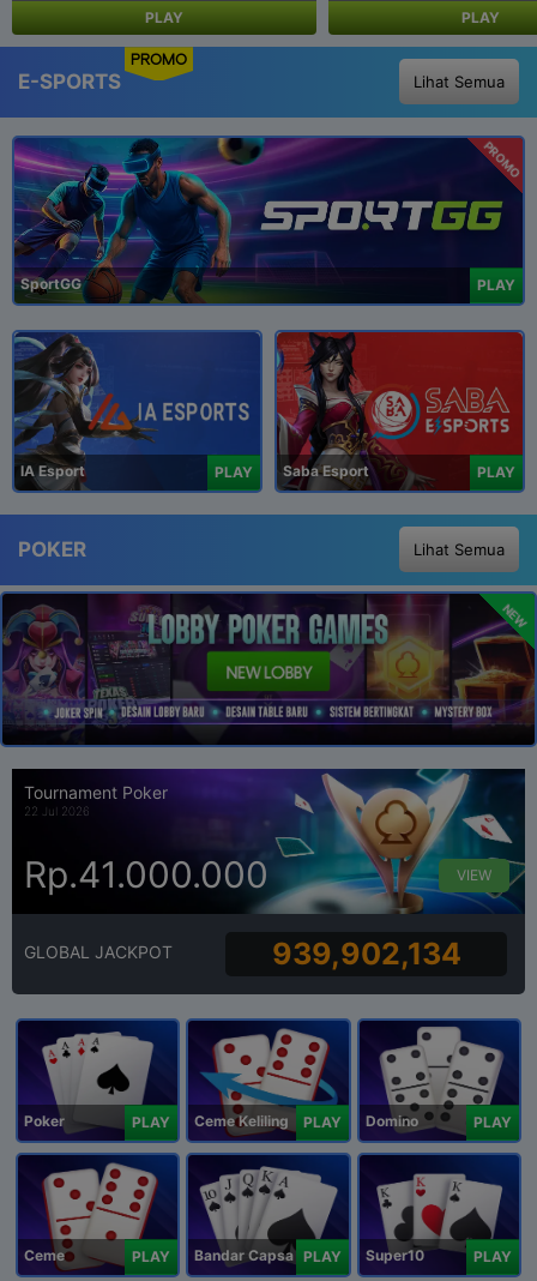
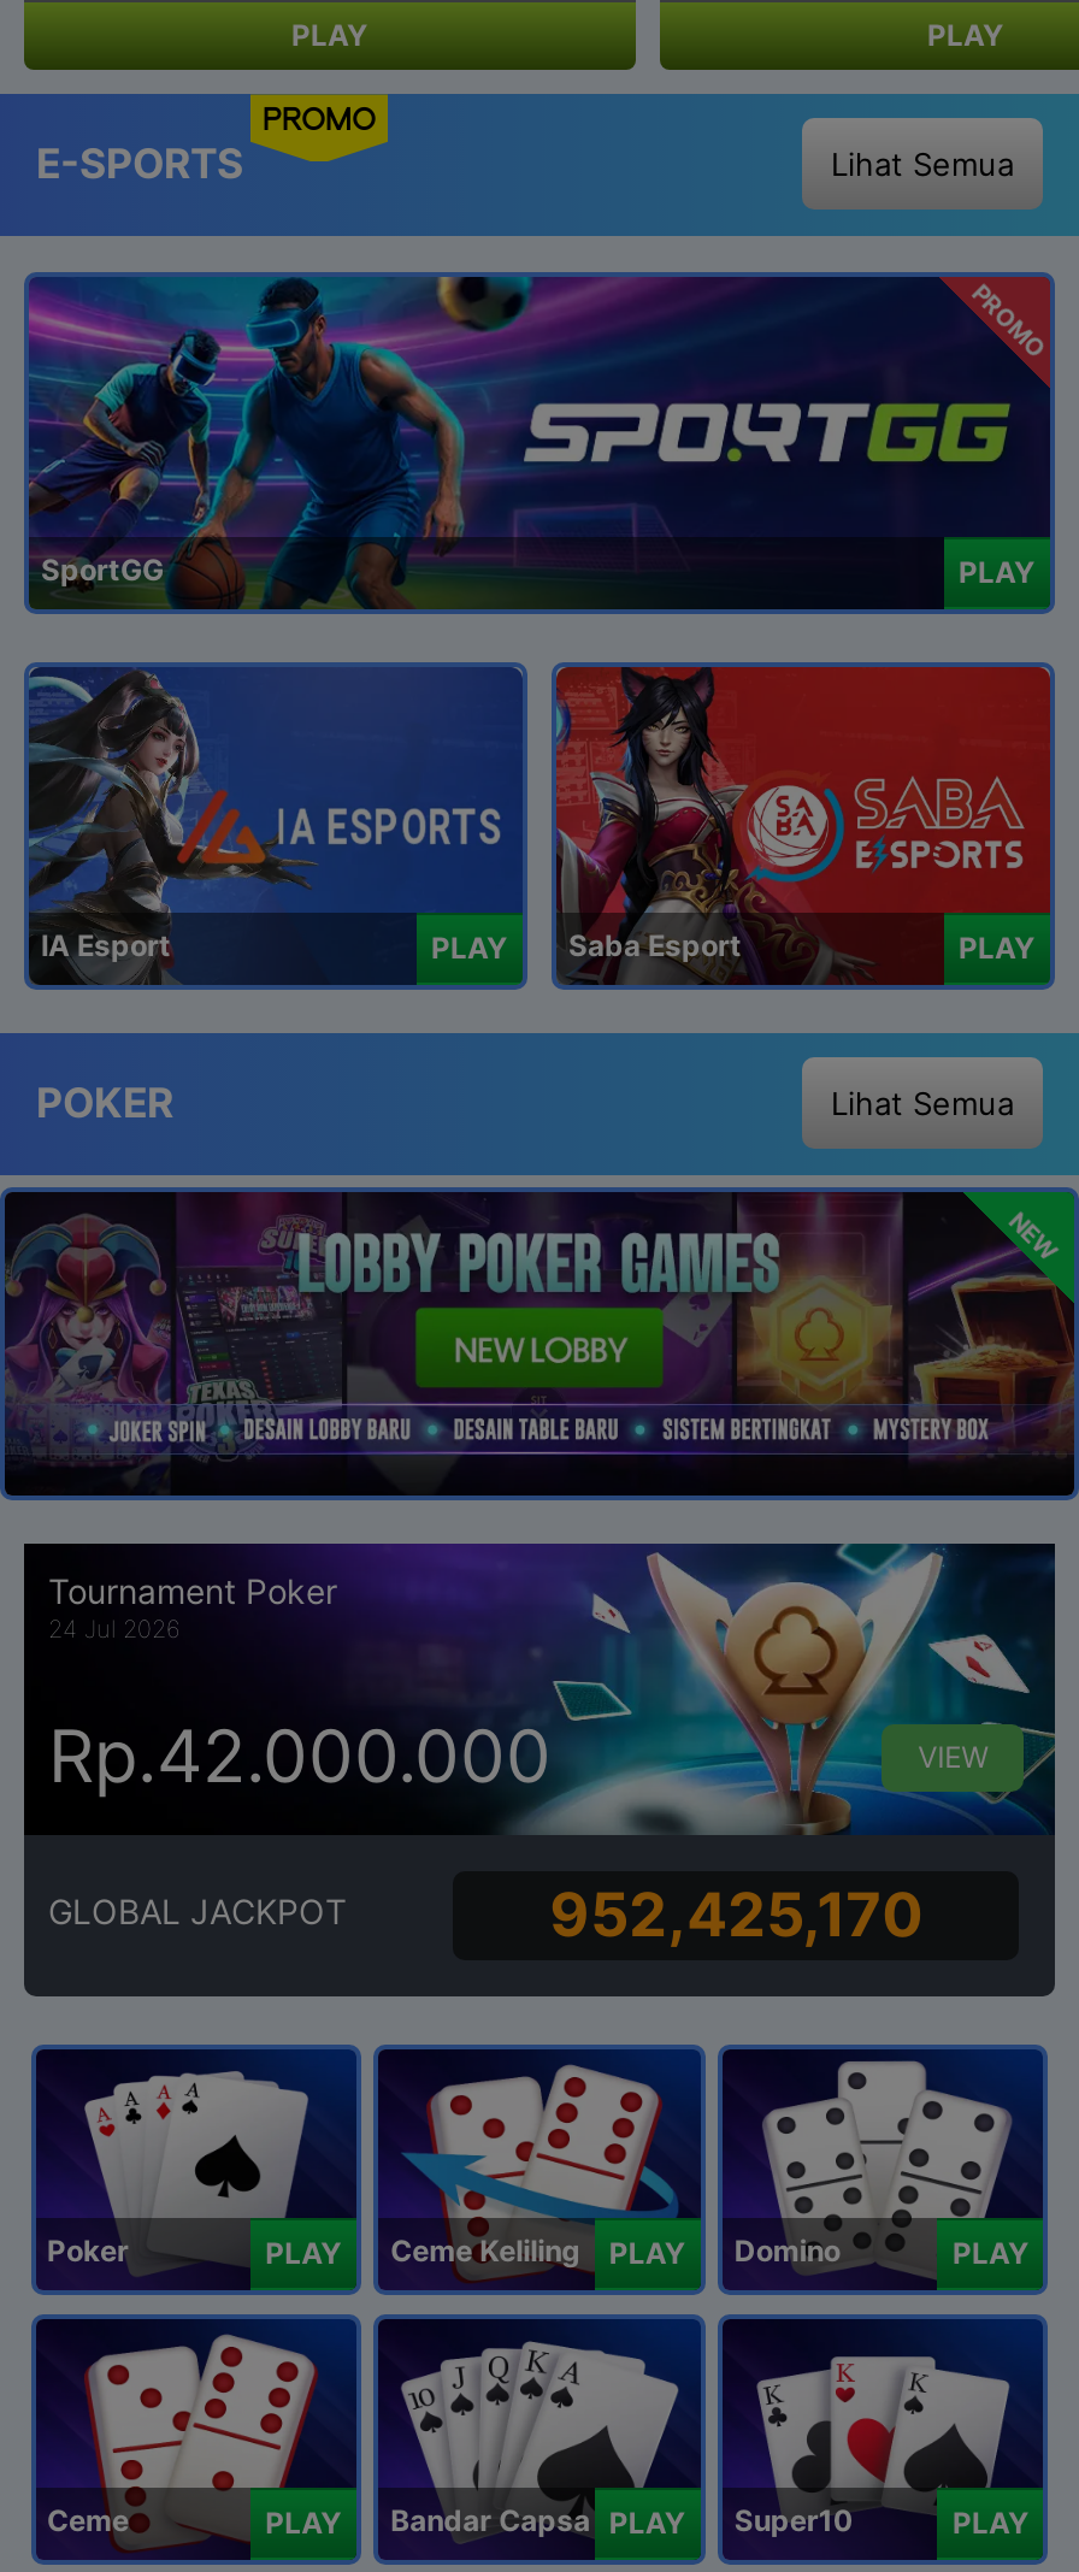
[24,804,90,818] 22 Jul 2026 -> [48,1613,181,1642] 24 Jul 2026
[24,852,268,896] Rp.41.000.000 -> [48,1711,552,1798] Rp.42.000.000
[272,936,461,972] 939,902,134 -> [549,1878,923,1951] 952,425,170

